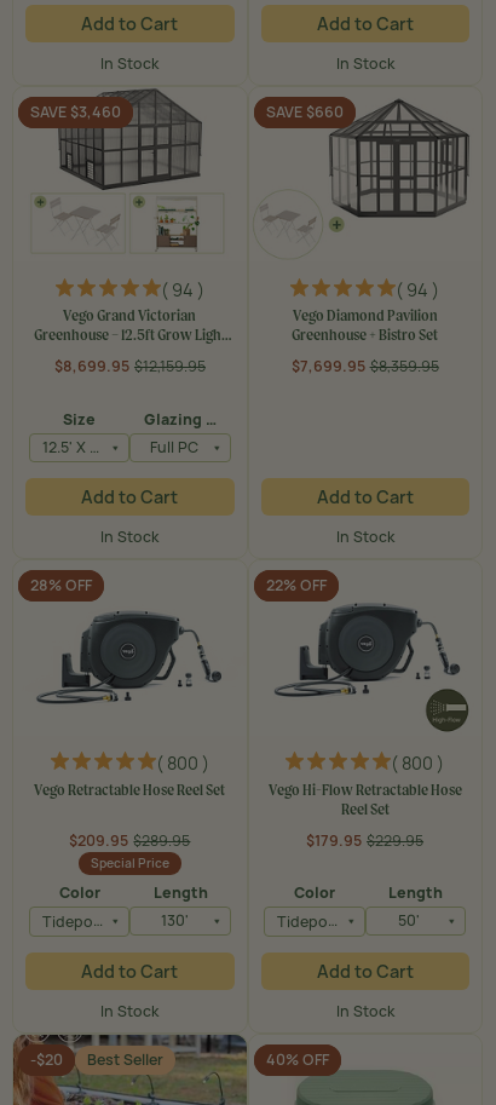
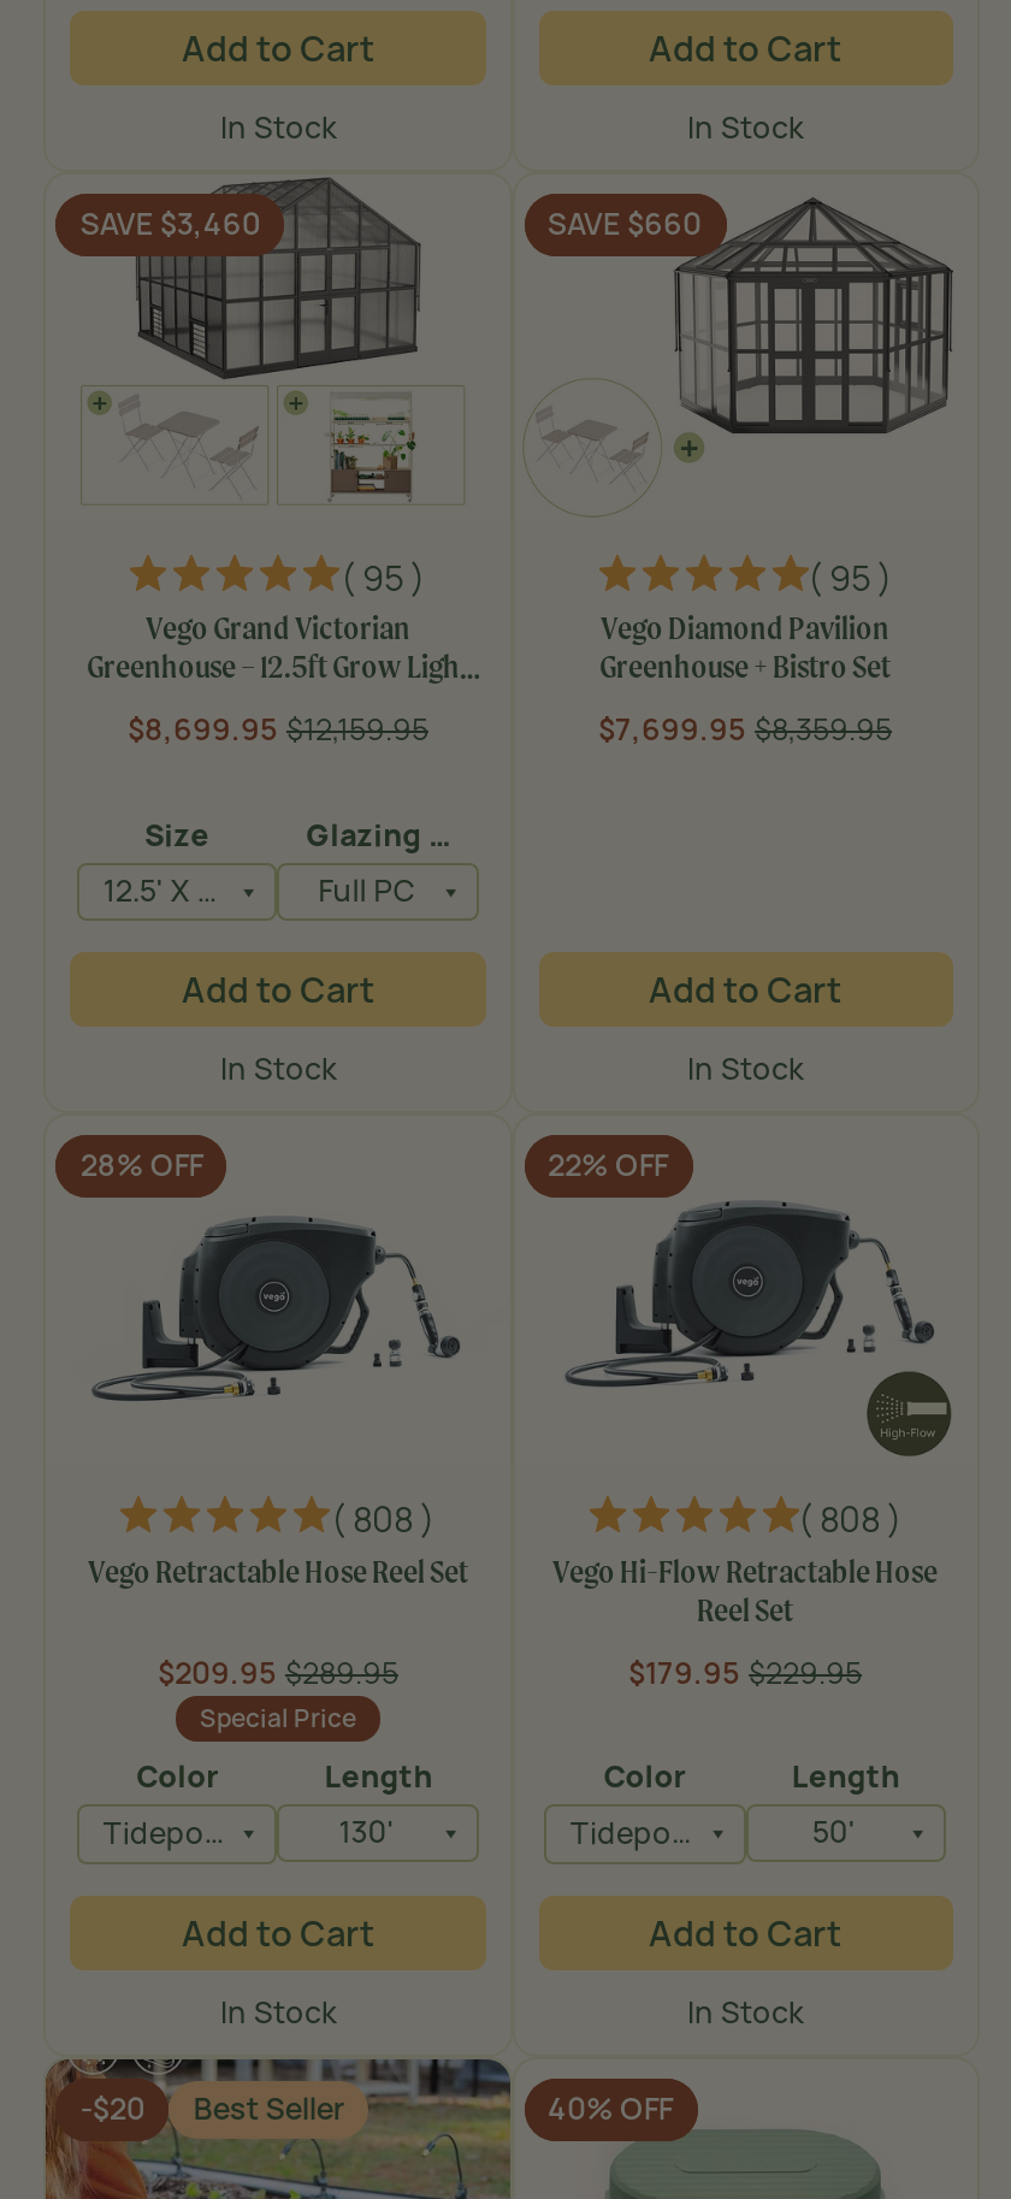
[161,278,204,301] ( 94 ) -> [341,555,425,600] ( 95 )
[396,278,439,301] ( 94 ) -> [808,555,892,600] ( 95 )
[156,752,209,775] ( 800 ) -> [331,1496,434,1542] ( 808 )
[391,752,444,775] ( 800 ) -> [798,1496,901,1542] ( 808 )

